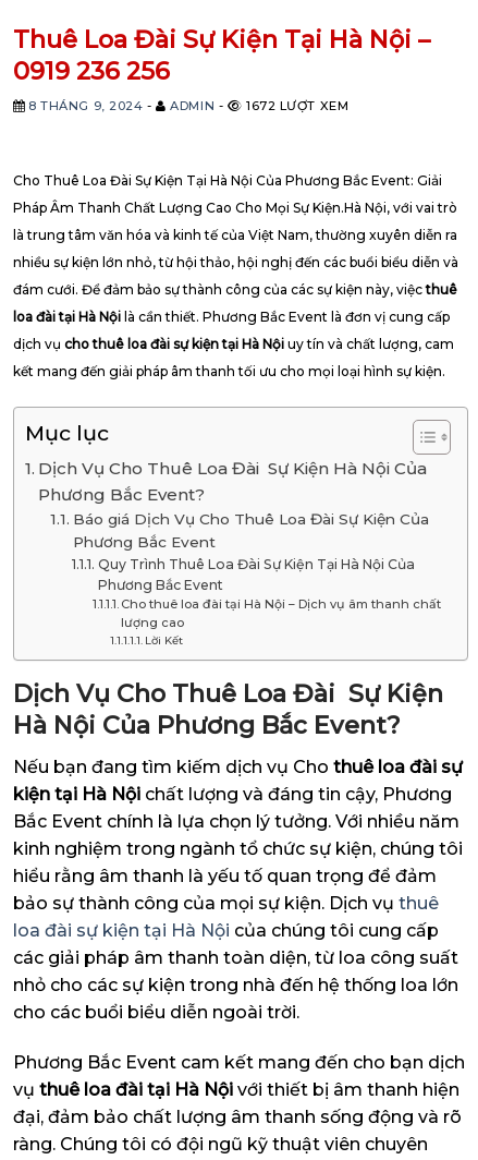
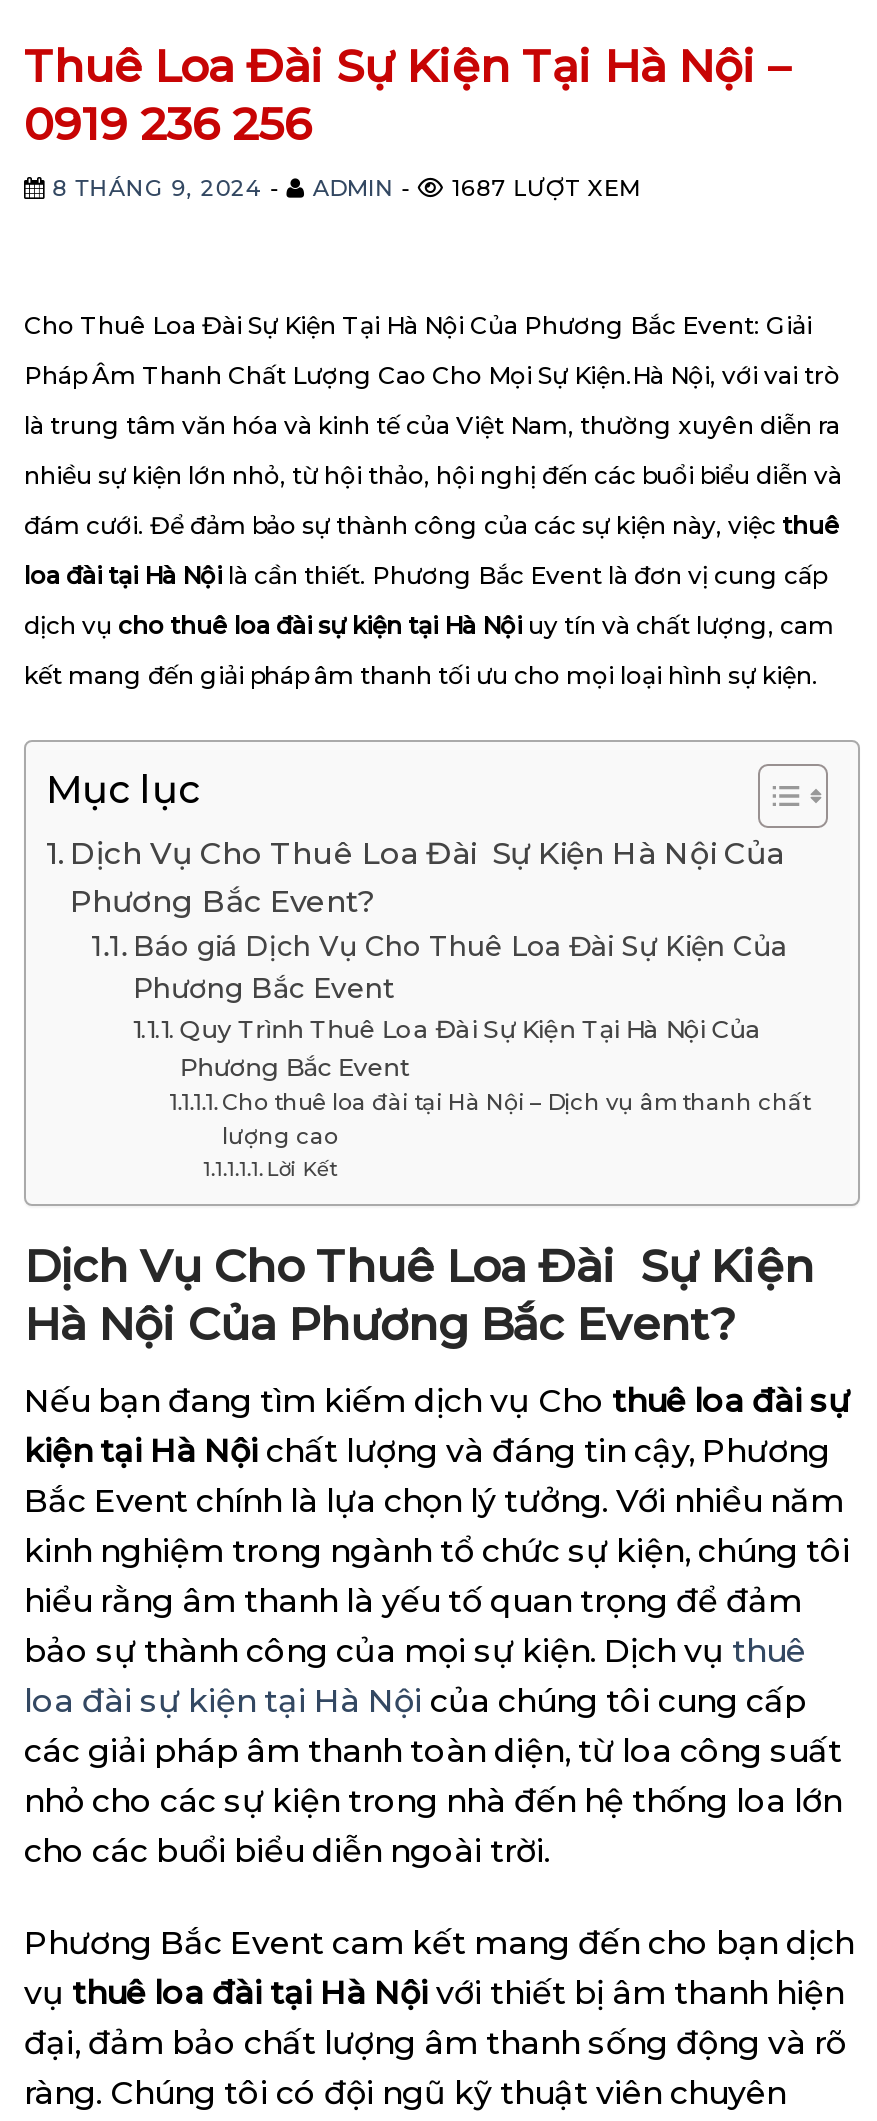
[28,98,349,114] 8 THÁNG 9, 2024 - ADMIN - 1672 LƯỢT XEM -> [52,174,640,202] 8 THÁNG 9, 2024 - ADMIN - 1687 LƯỢT XEM

